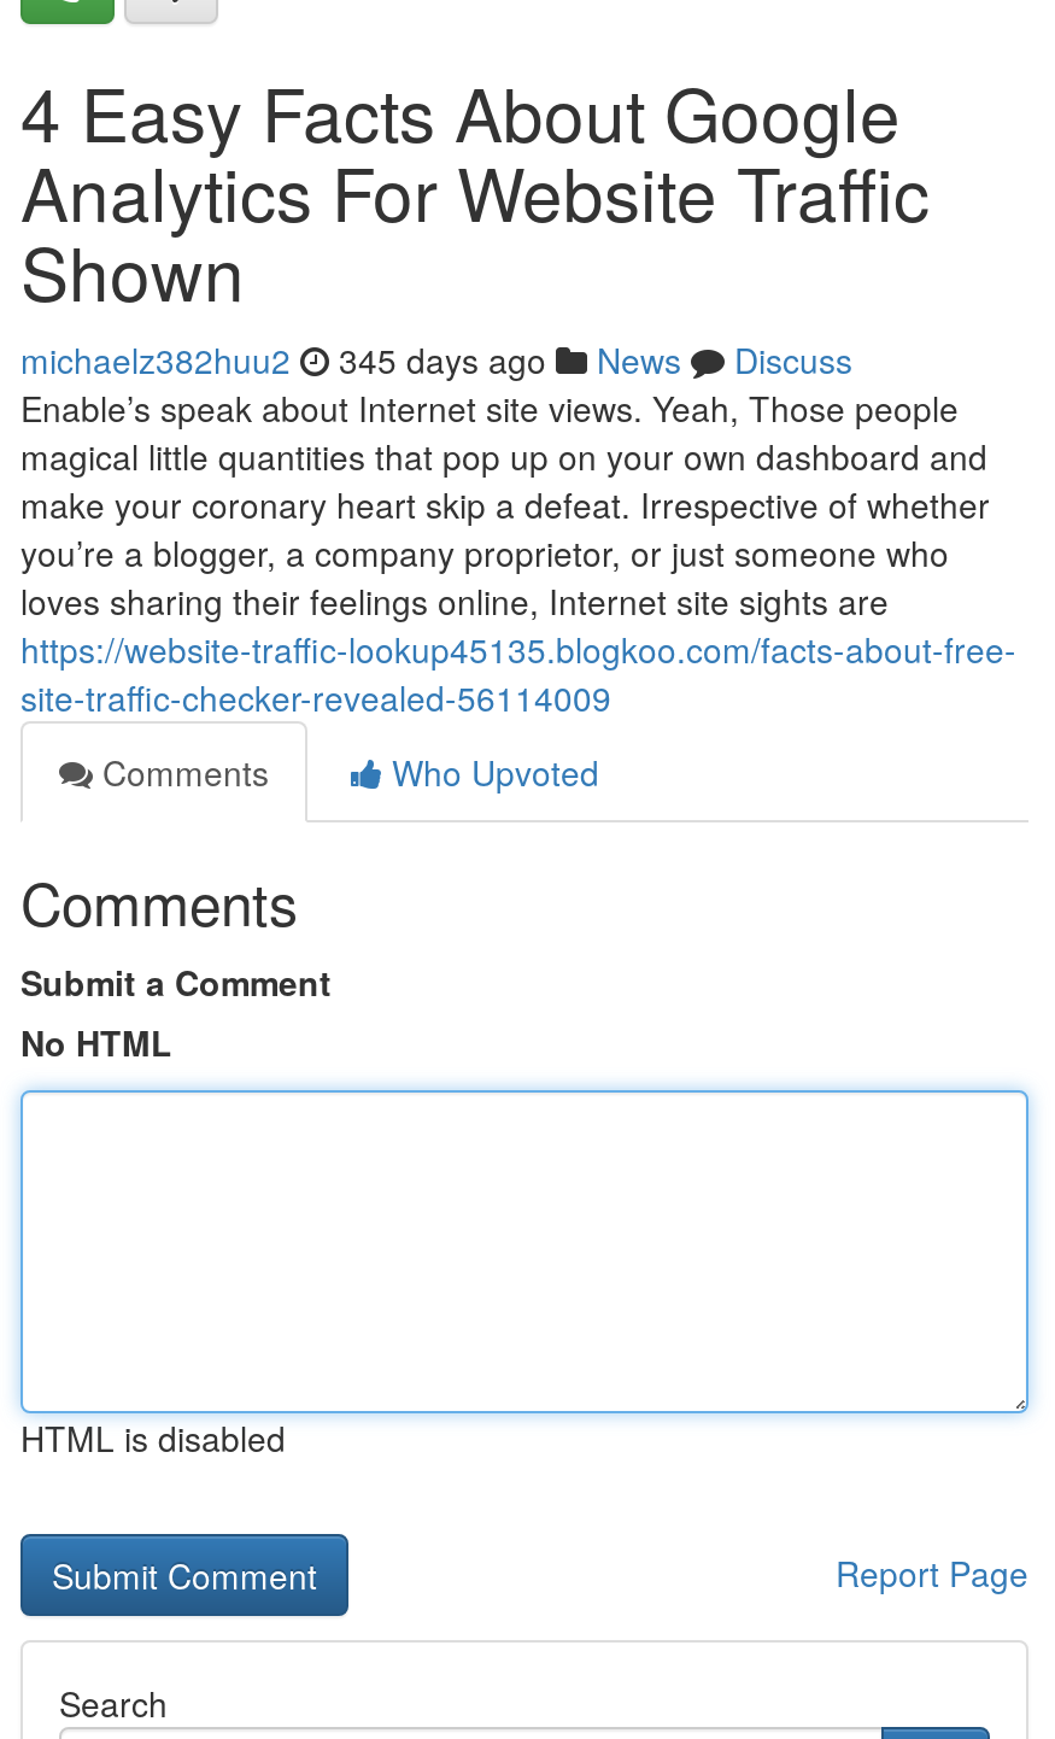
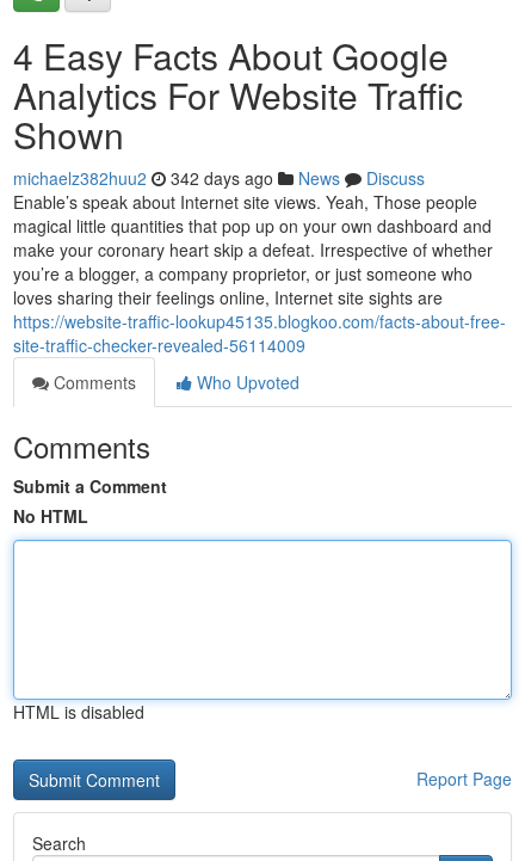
[20,335,852,383] michaelz382huu2 345 days ago News Discuss -> [13,166,425,190] michaelz382huu2 342 days ago News Discuss

